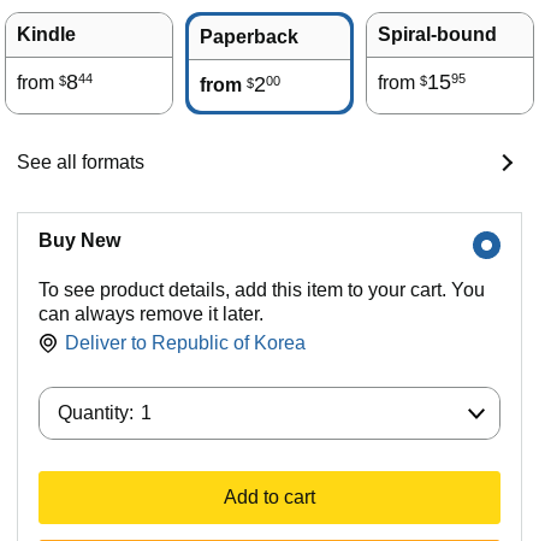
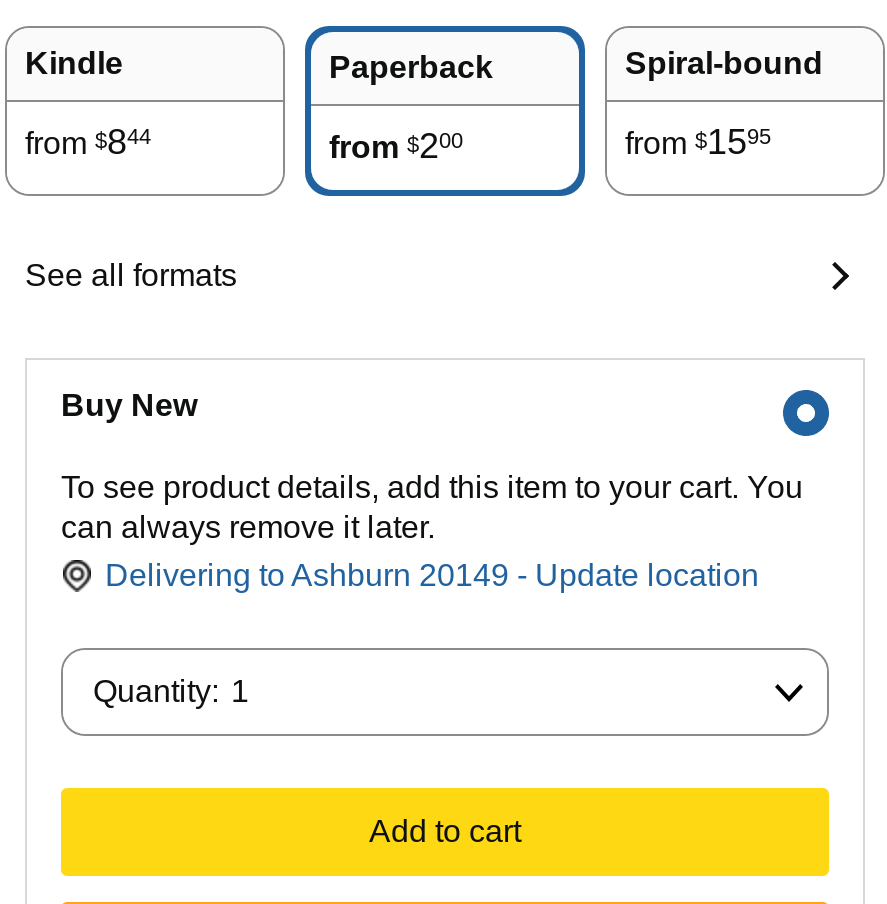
[65,333,306,353] Deliver to Republic of Korea -> [105,558,759,592] Delivering to Ashburn 20149 - Update location

